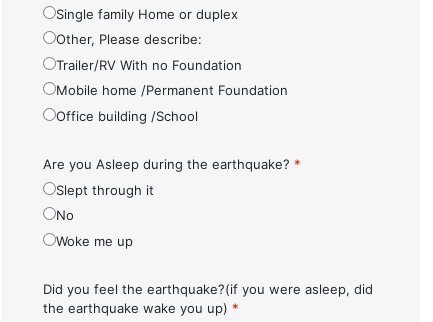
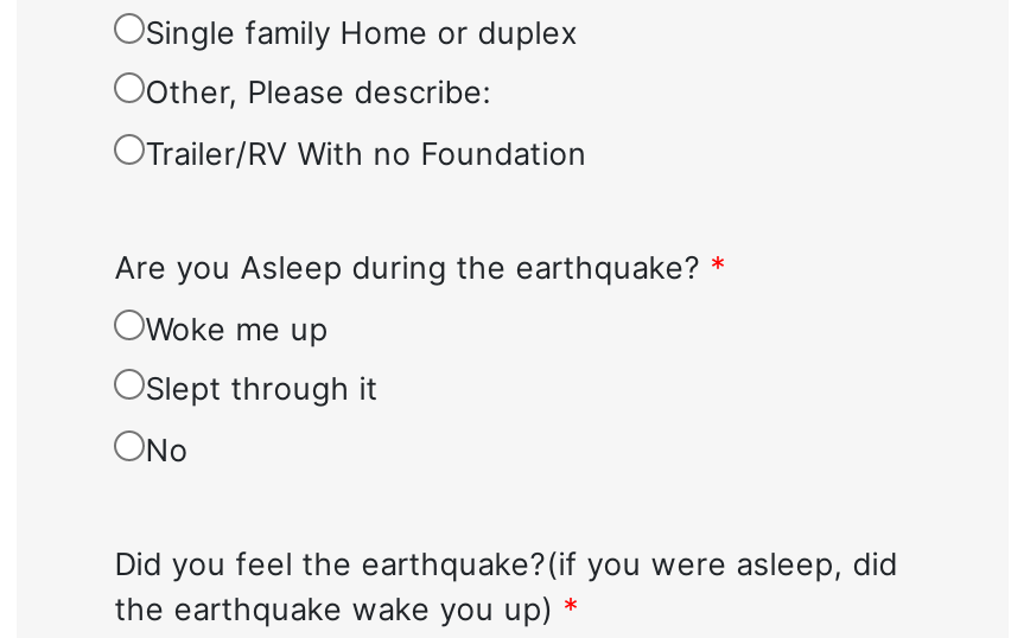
[56,82,288,124] Mobile home /Permanent Foundation | Office building /School -> none
moved [56,233,133,249] -> [145,309,328,347]: Woke me up

